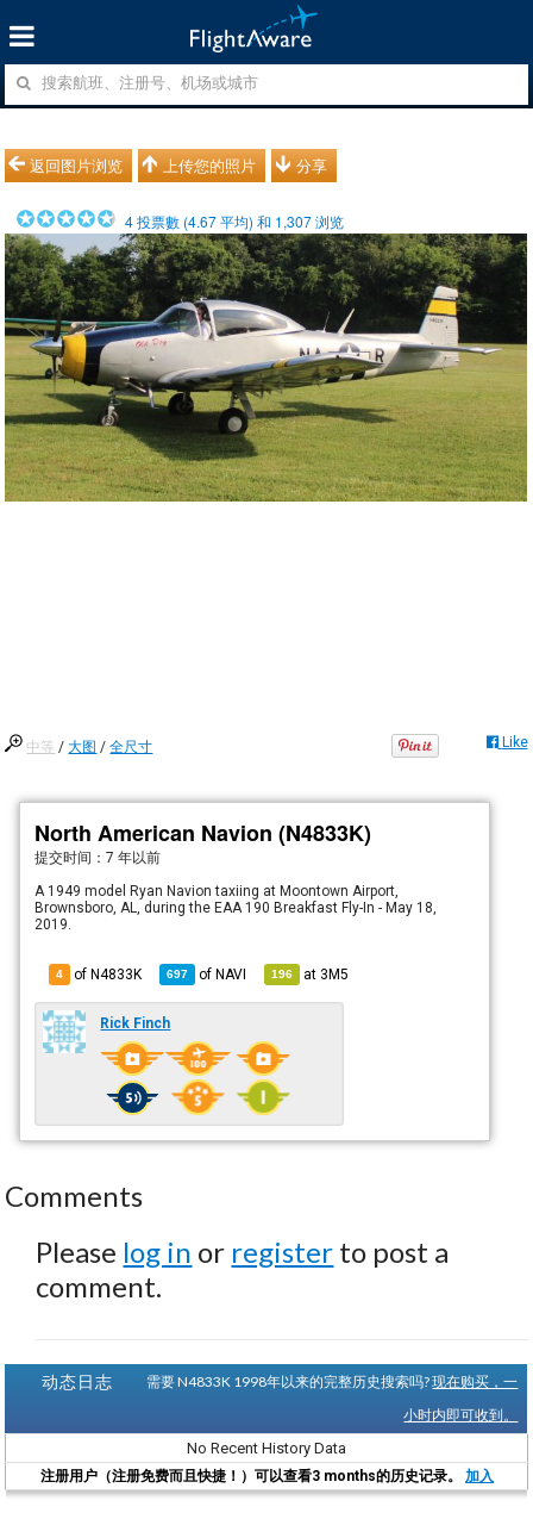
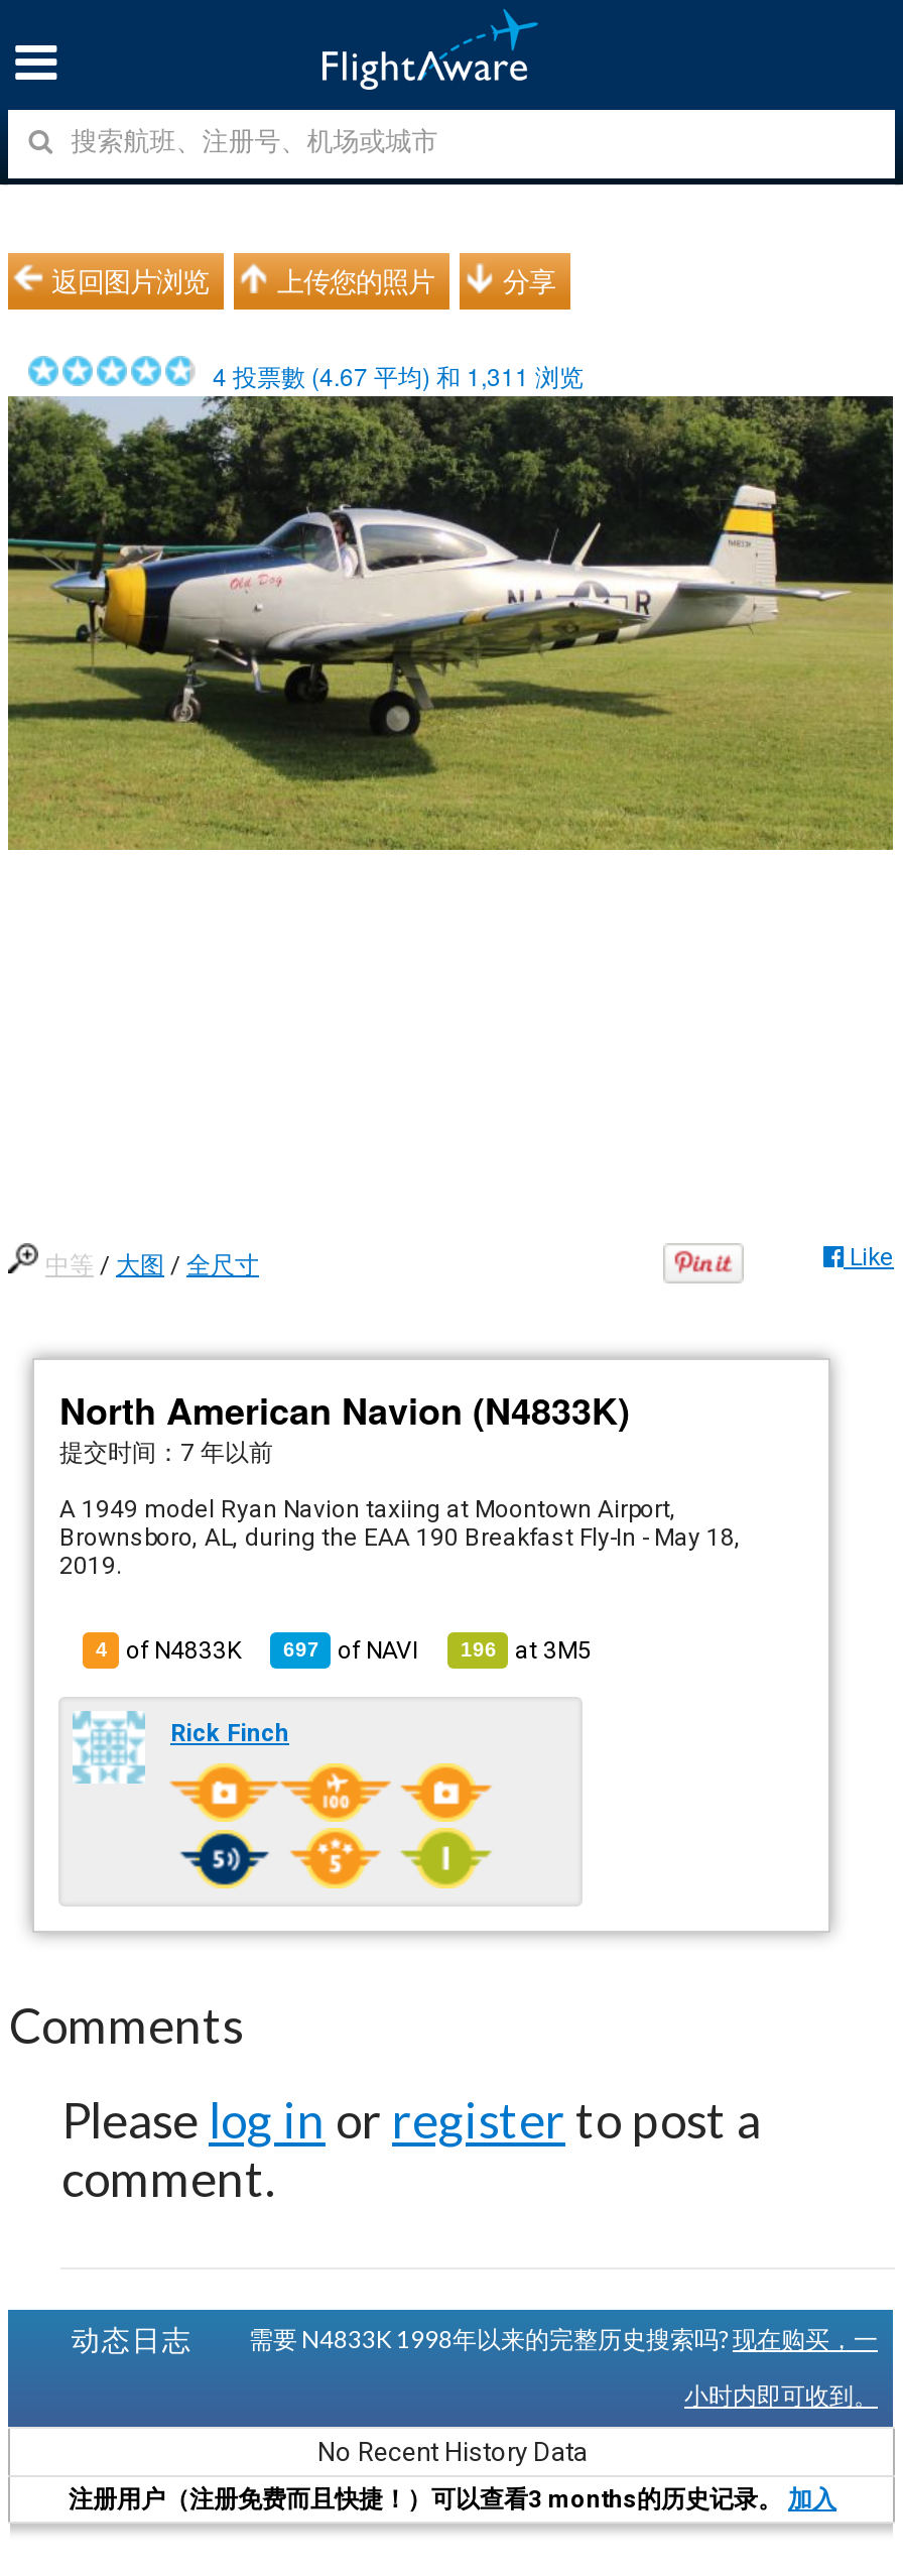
[126,211,352,231] 4投票數 (4.67平均) 和1,307浏览 -> [213,358,596,392] 4投票數 (4.67平均) 和1,311浏览

